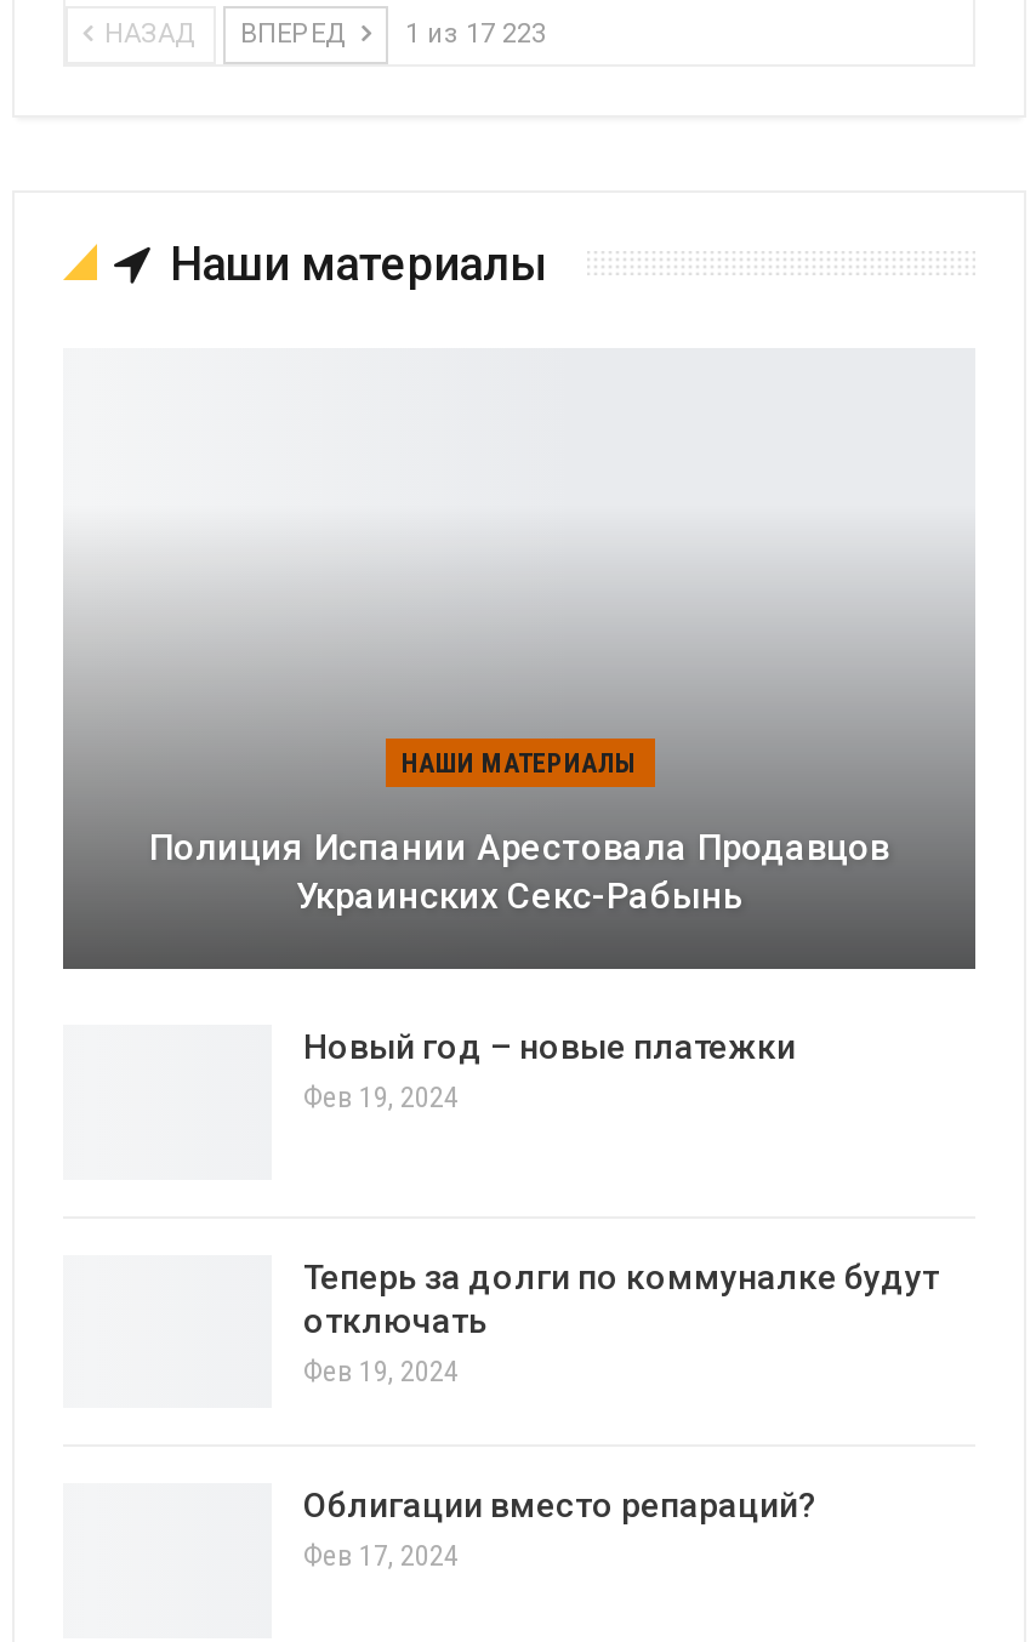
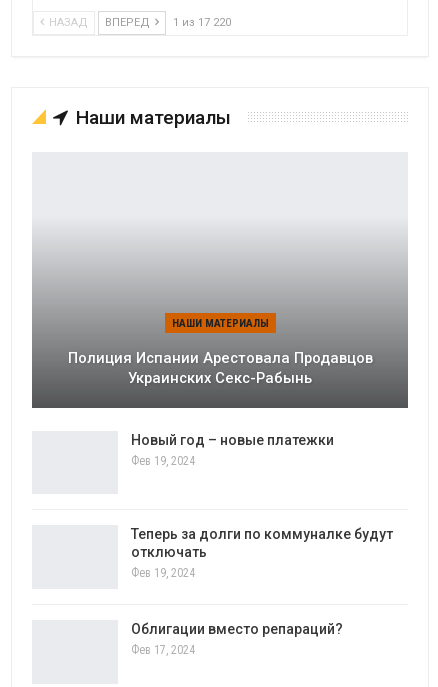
[97,19,546,51] НАЗАД ВПЕРЕД 1 из 17 223 -> [46,16,231,29] НАЗАД ВПЕРЕД 1 из 17 220

